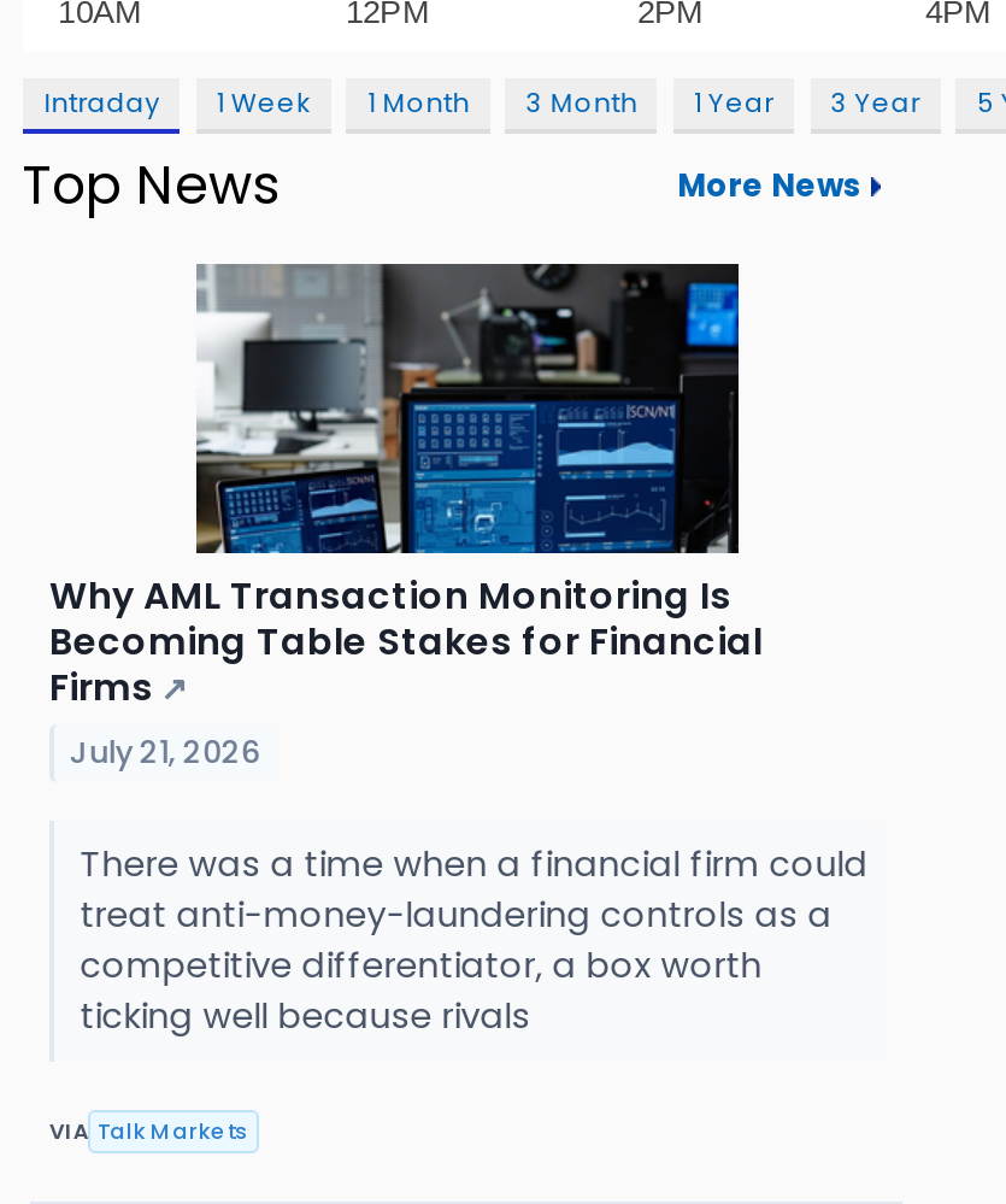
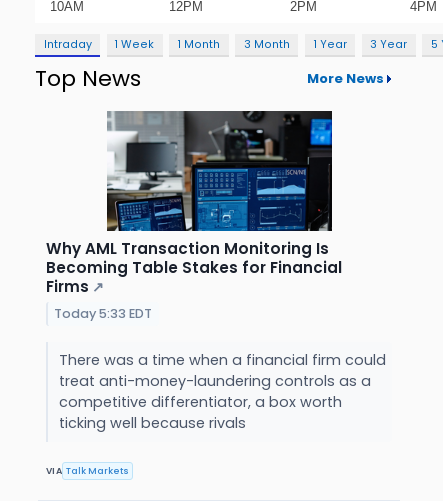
[70,731,260,772] July 21, 2026 -> [54,305,152,322] Today 5:33 EDT

